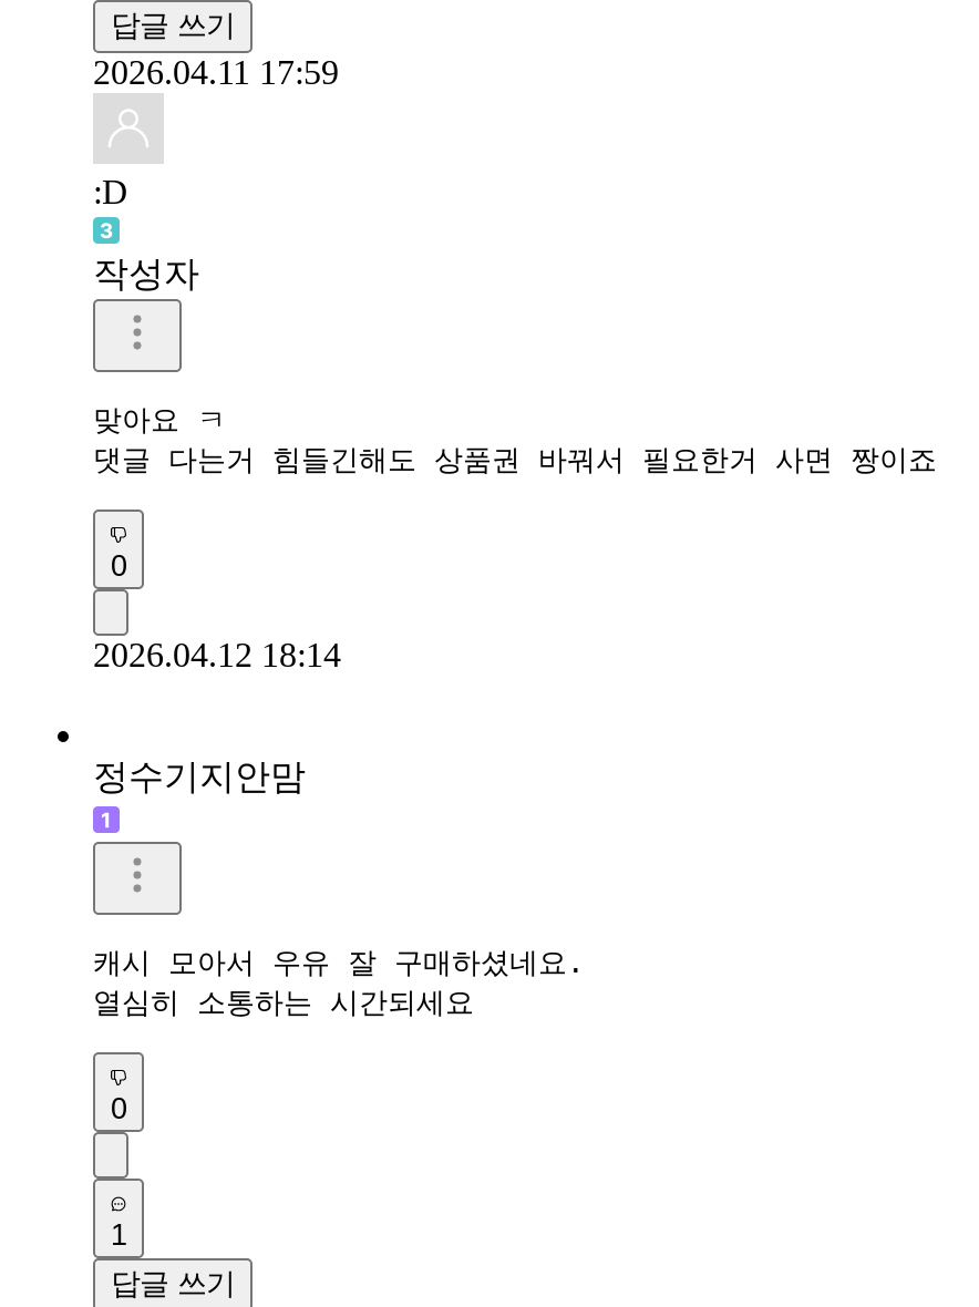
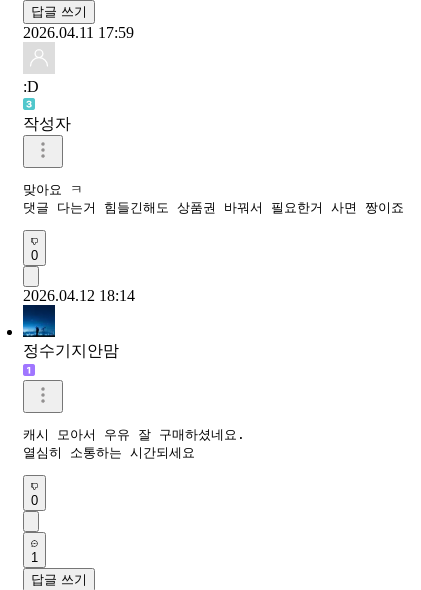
none -> [21,306,57,339] [image]

